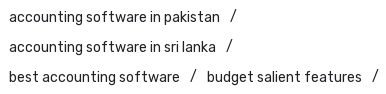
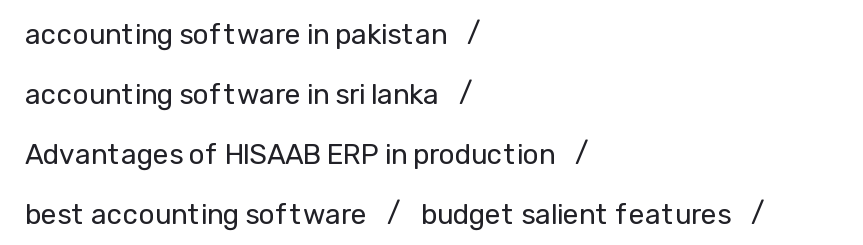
none -> [25,137,555,171] Advantages of HISAAB ERP in production

